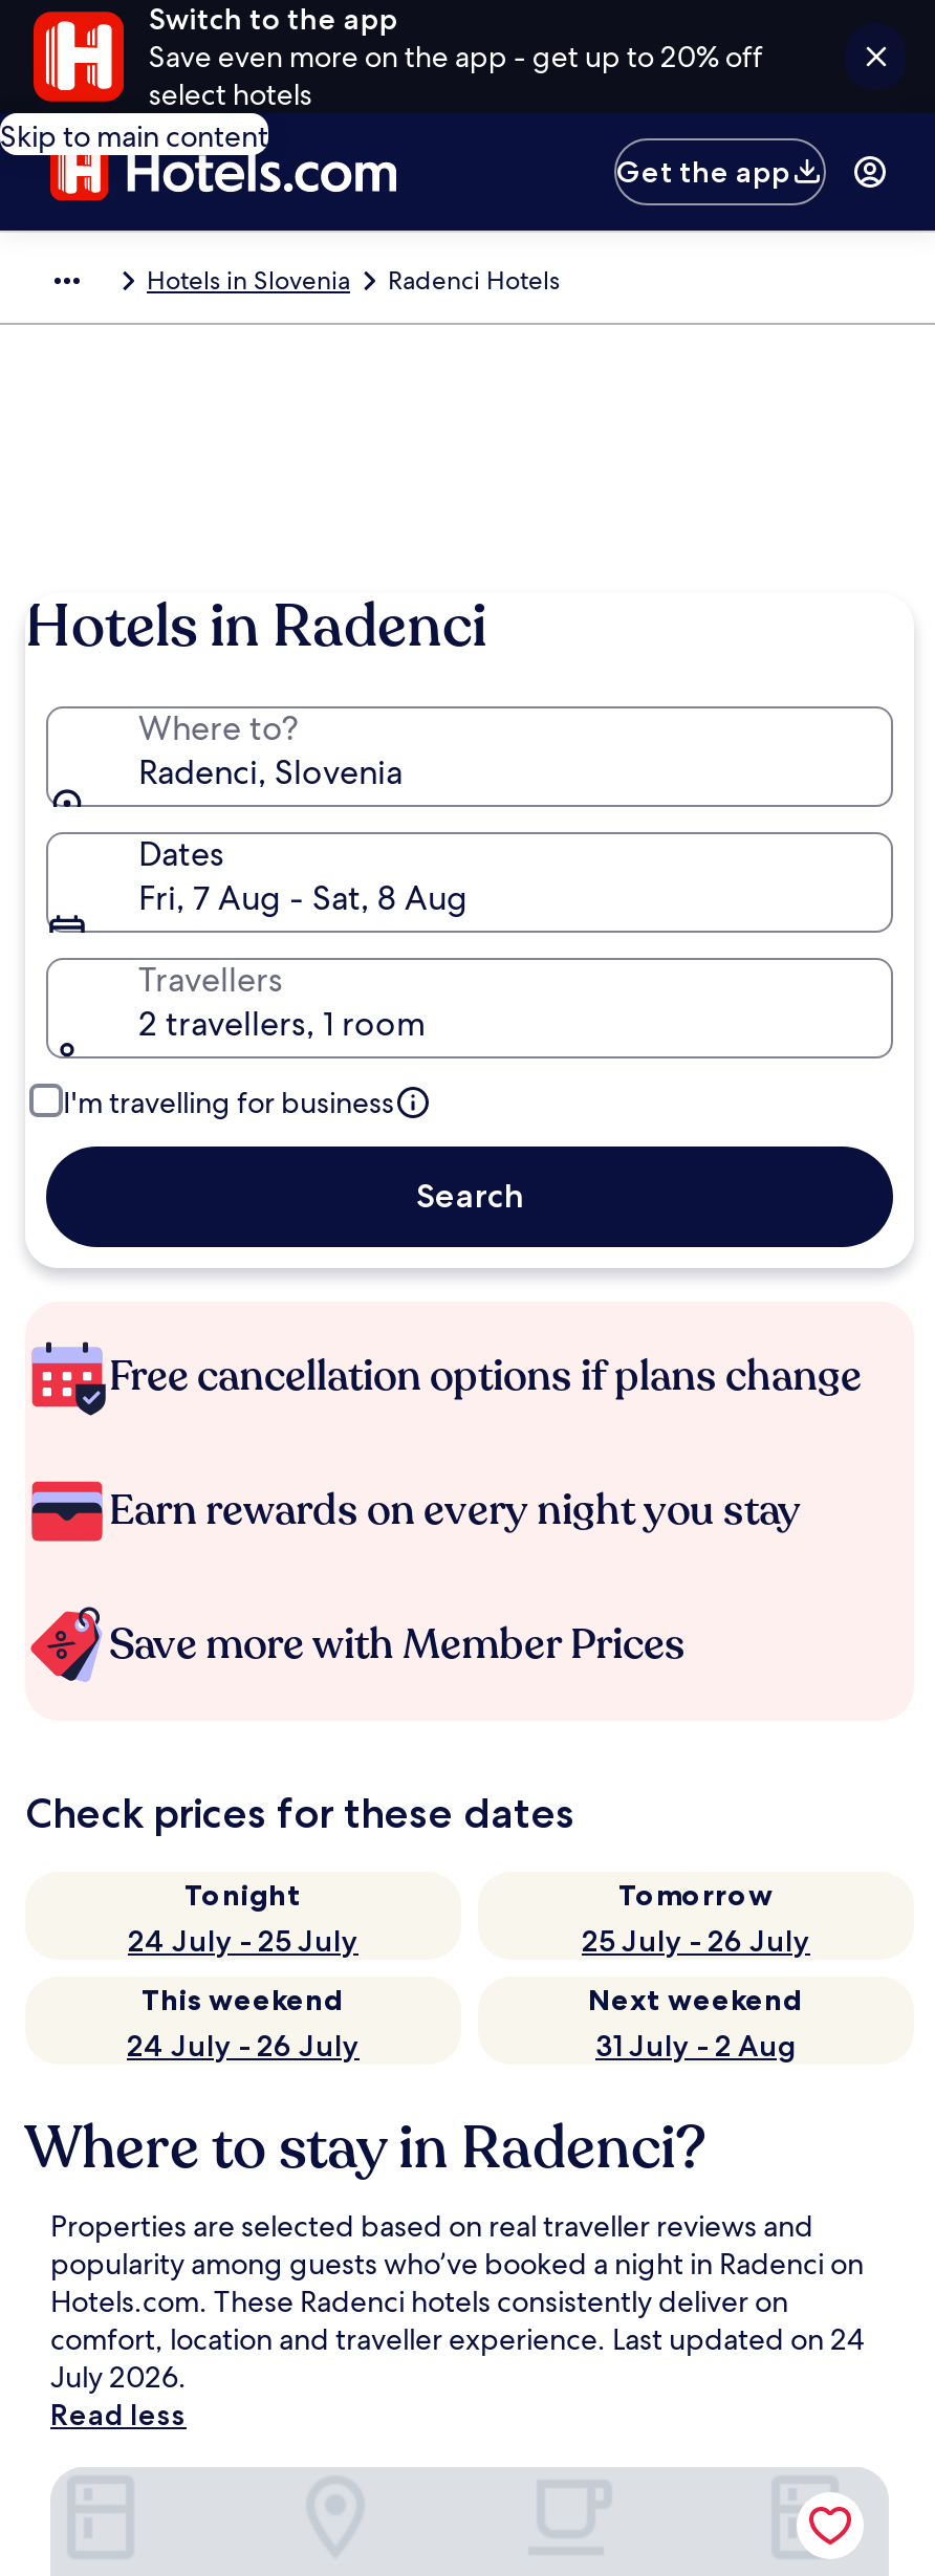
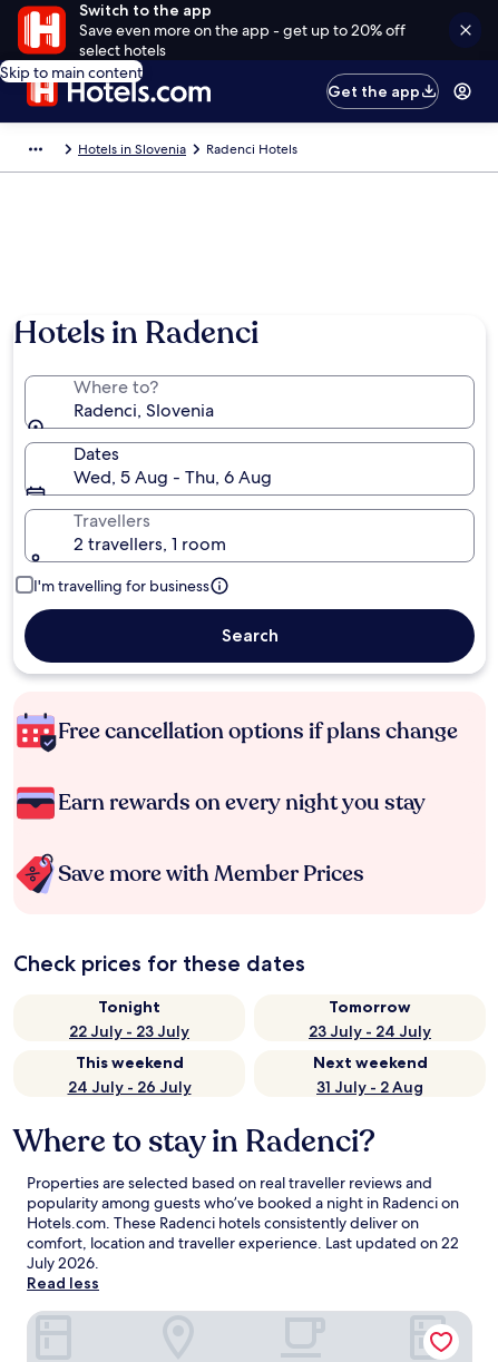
[138,876,468,920] Fri, 7 Aug - Sat, 8 Aug -> [74,466,272,489] Wed, 5 Aug - Thu, 6 Aug
[128,1922,358,1960] 24 July - 25 July -> [69,1021,189,1041] 22 July - 23 July
[582,1922,810,1960] 25 July - 26 July -> [309,1021,431,1041] 23 July - 24 July
[50,2320,864,2358] comfort, location and traveller experience. Last updated on 24 -> [27,1233,459,1253] comfort, location and traveller experience. Last updated on 22

